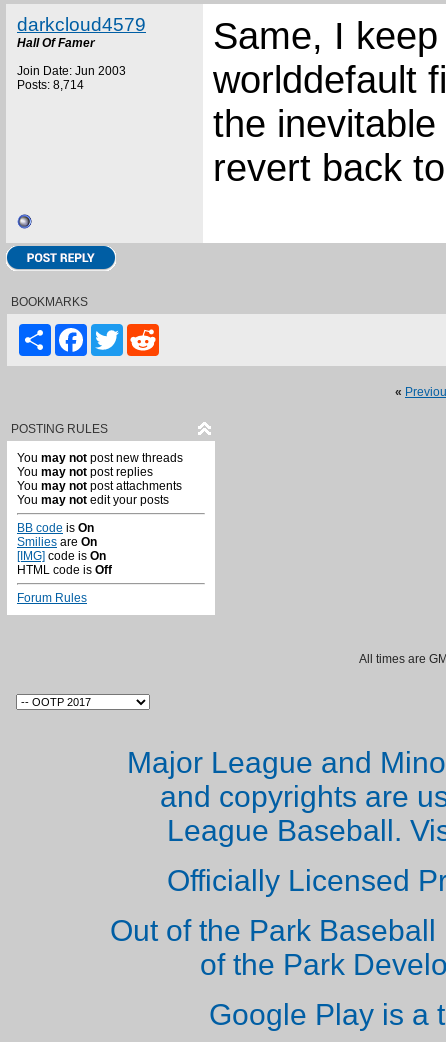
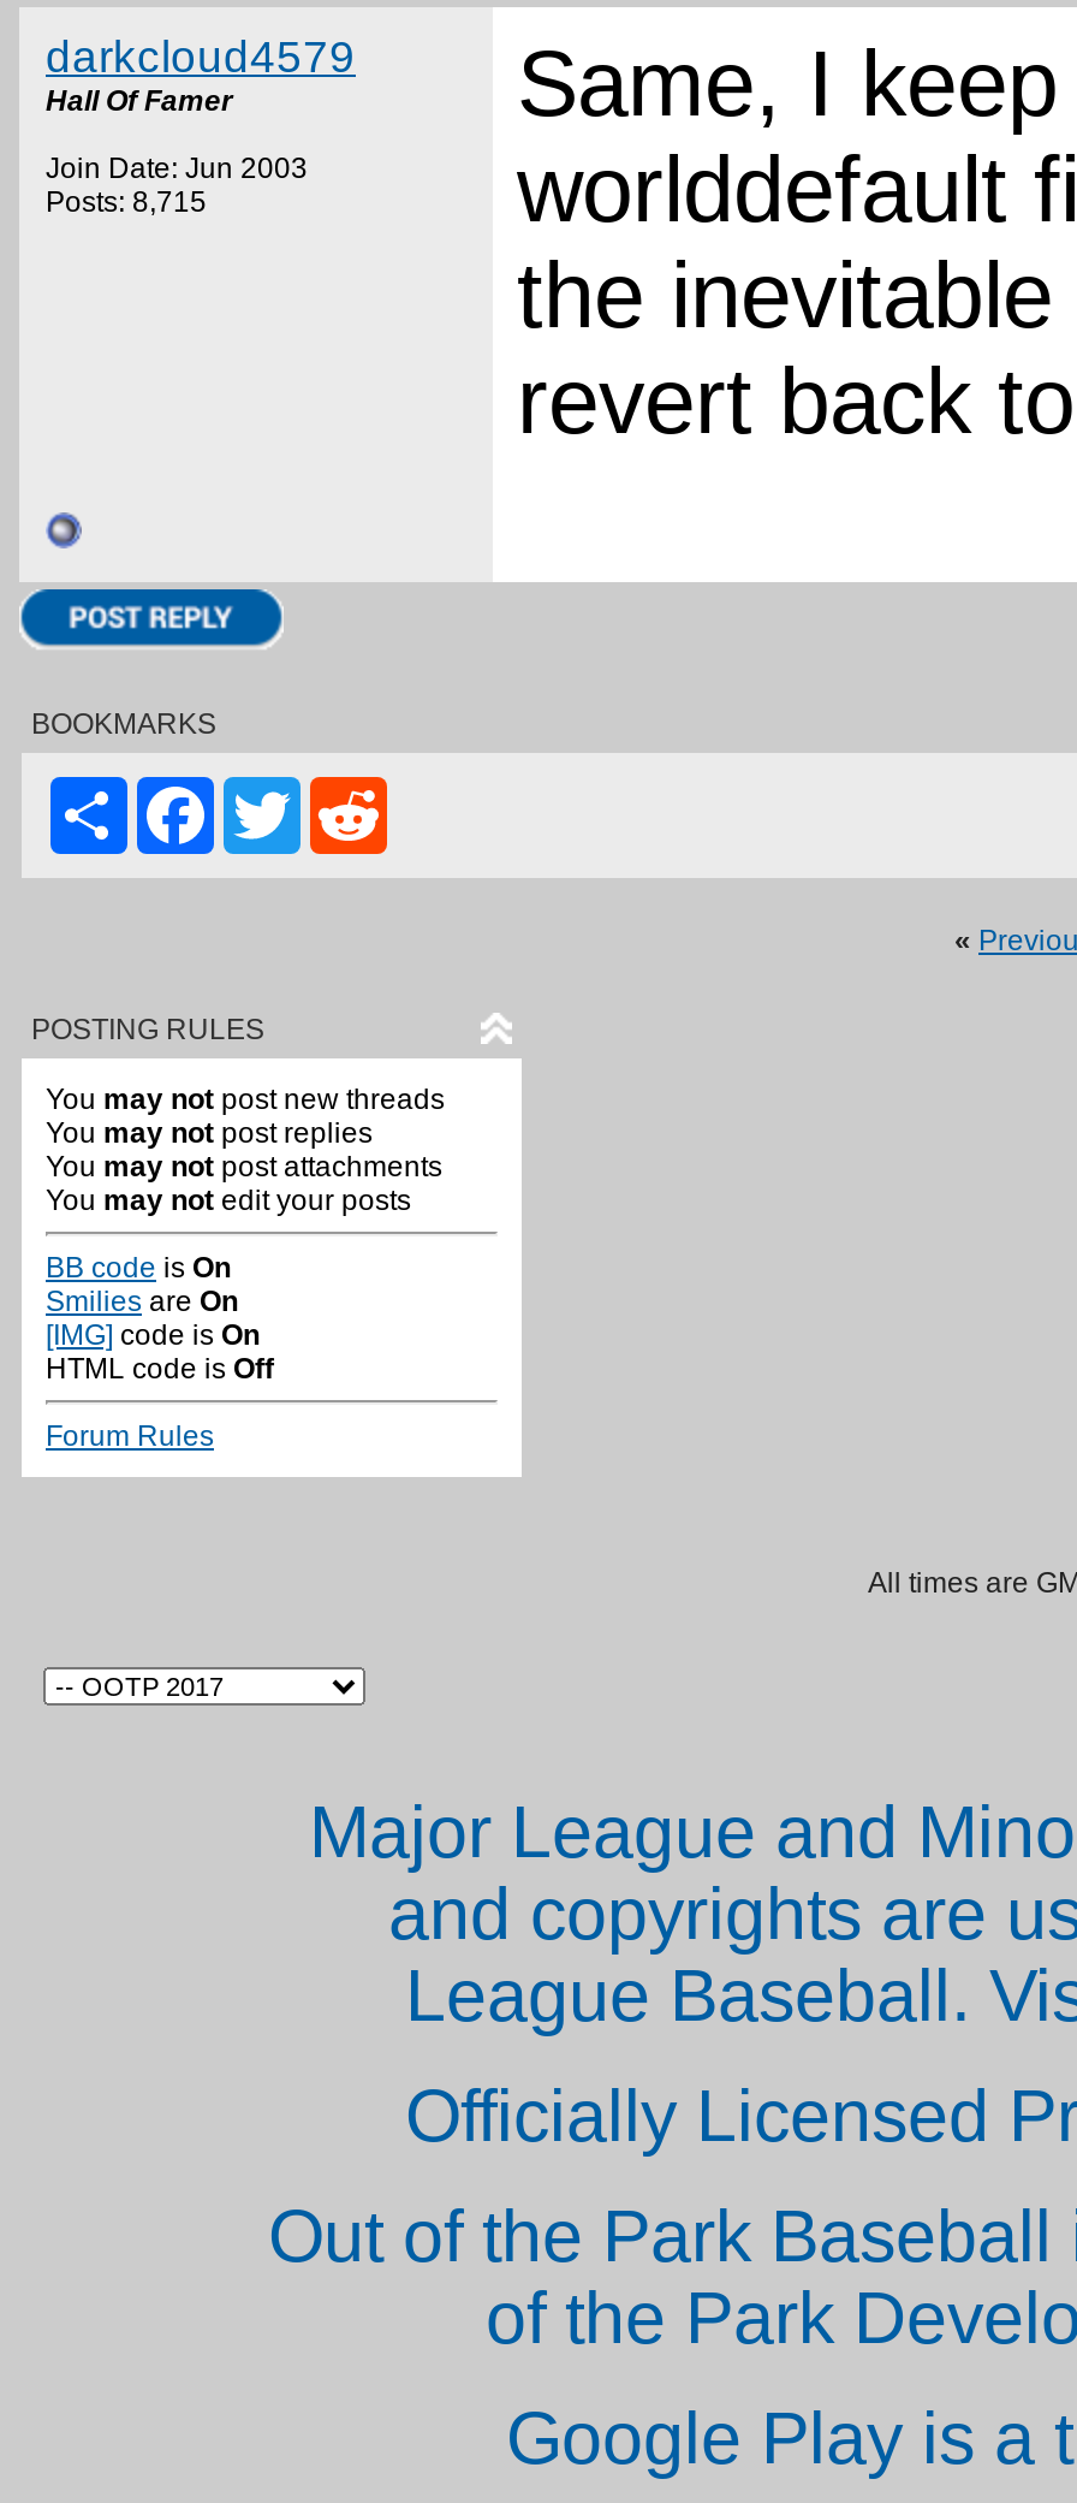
[17,78,84,92] Posts: 8,714 -> [46,185,207,219] Posts: 8,715

